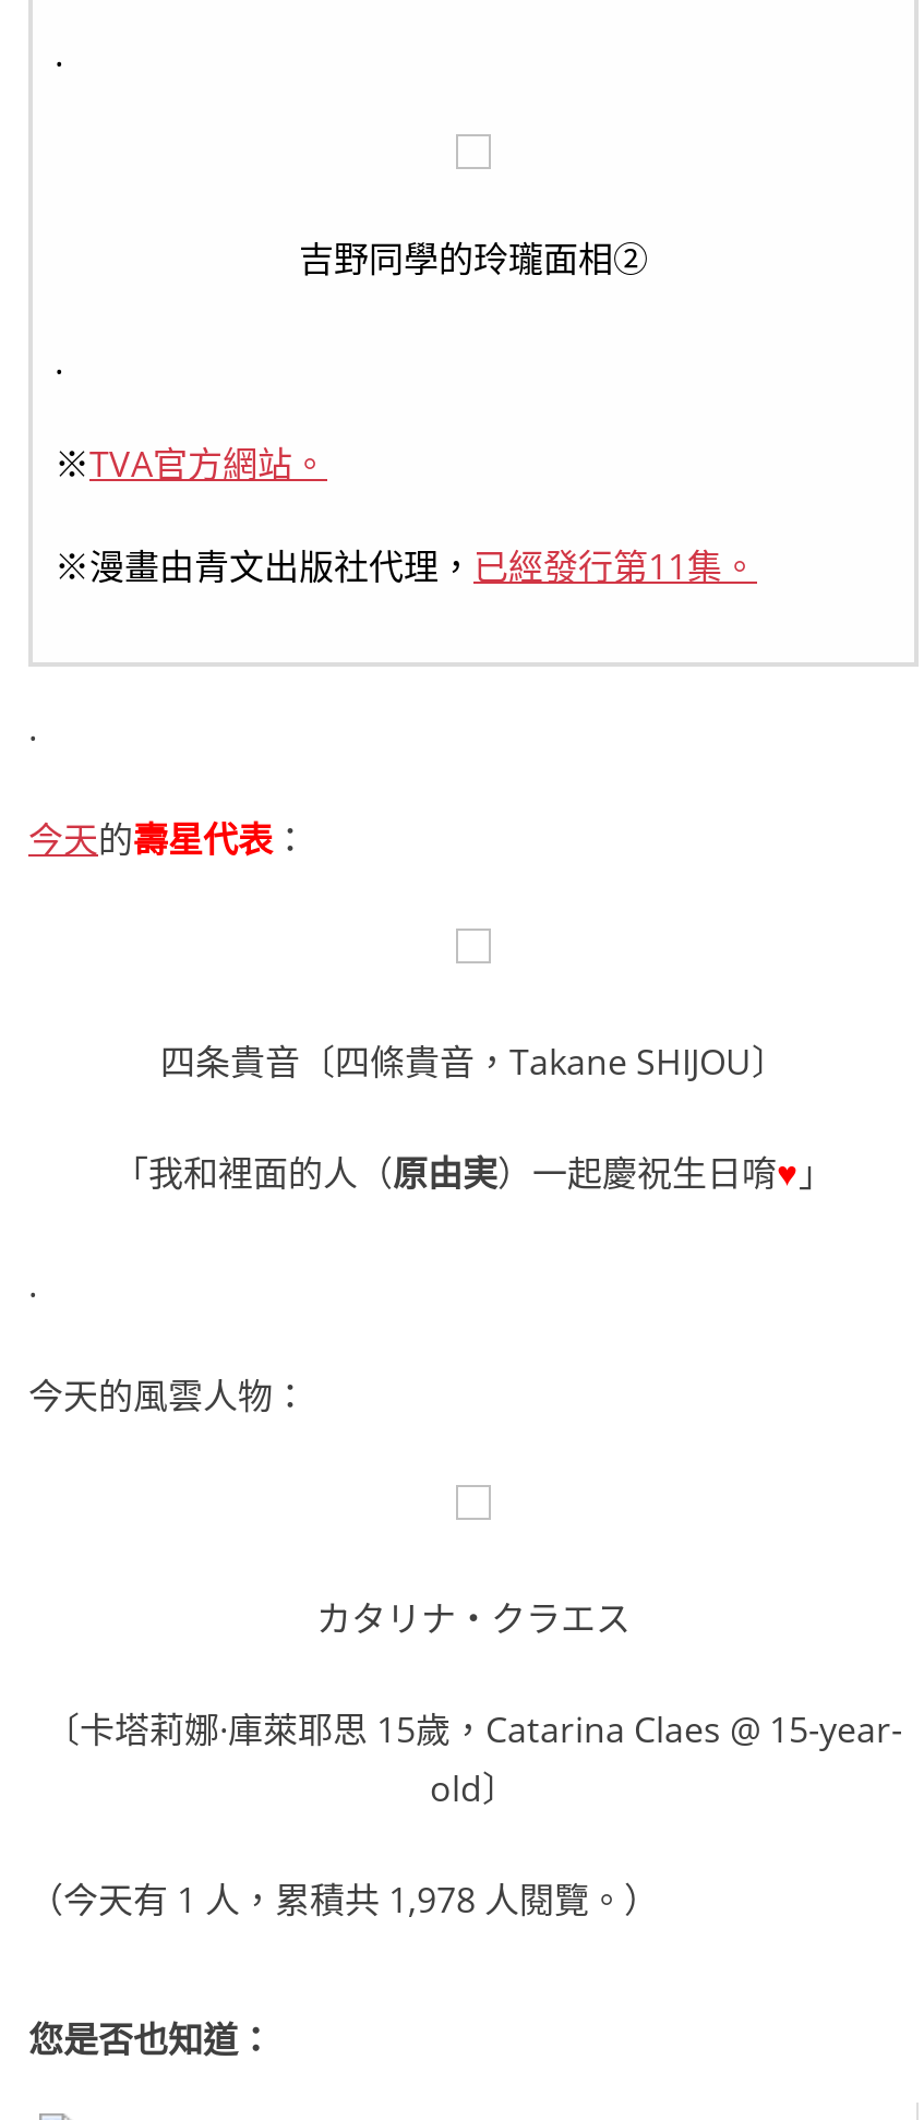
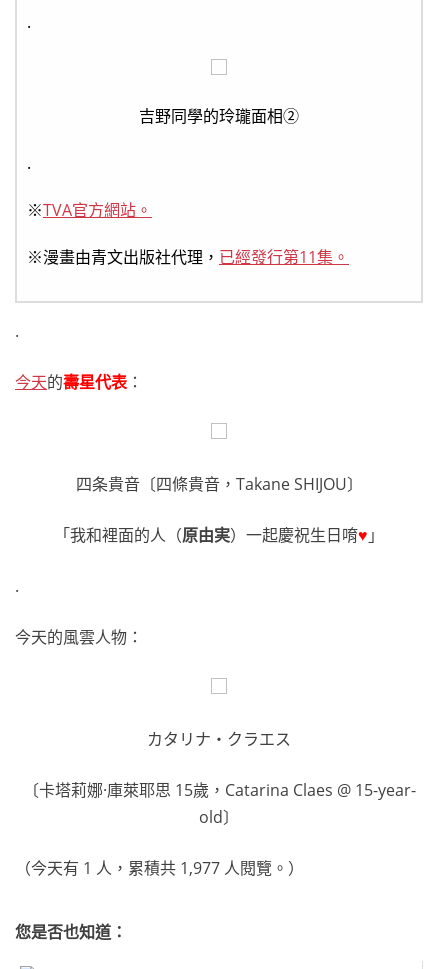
[28,1875,659,1923] （今天有 1 人，累積共 1,978 人閱覽。） -> [15,857,304,879] （今天有 1 人，累積共 1,977 人閱覽。）

